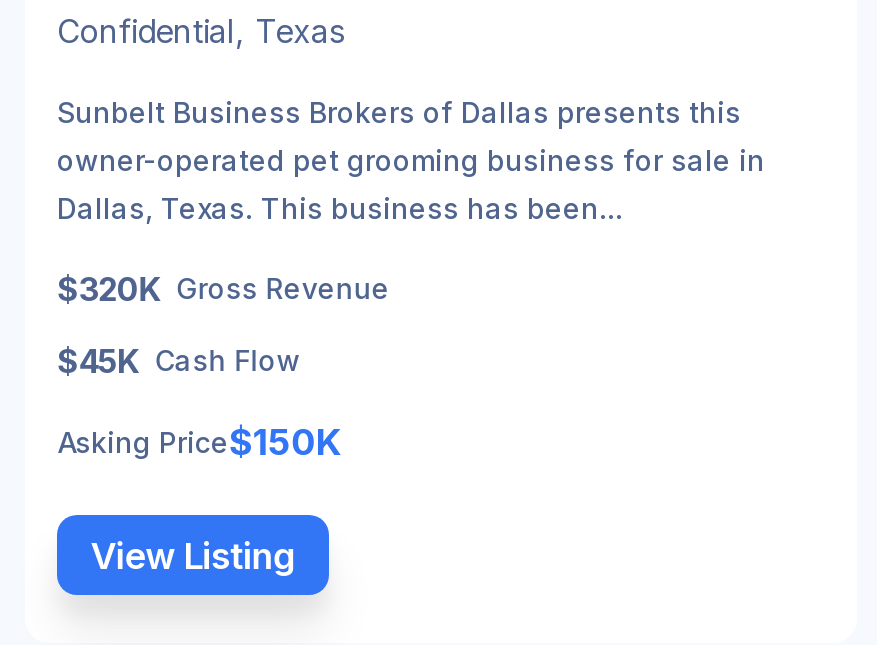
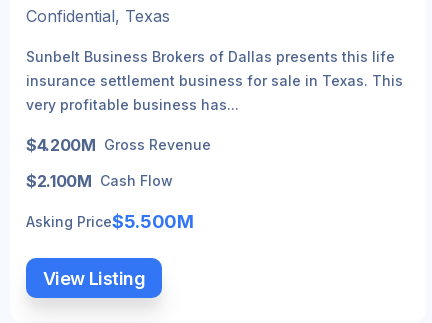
[57,95,765,225] Sunbelt Business Brokers of Dallas presents this | owner-operated pet grooming business for sale in | Dallas, Texas. This business has been... -> [26,48,403,113] Sunbelt Business Brokers of Dallas presents this life | insurance settlement business for sale in Texas. This | very profitable business has...
[57,269,390,309] $320K Gross Revenue -> [26,135,211,155] $4.200M Gross Revenue
[57,341,300,381] $45K Cash Flow -> [26,171,173,191] $2.100M Cash Flow
[57,421,341,463] Asking Price$150K -> [26,211,193,232] Asking Price$5.500M

